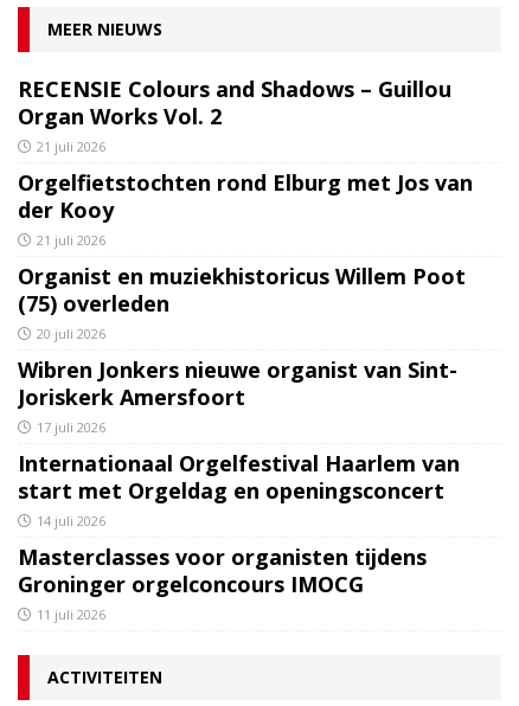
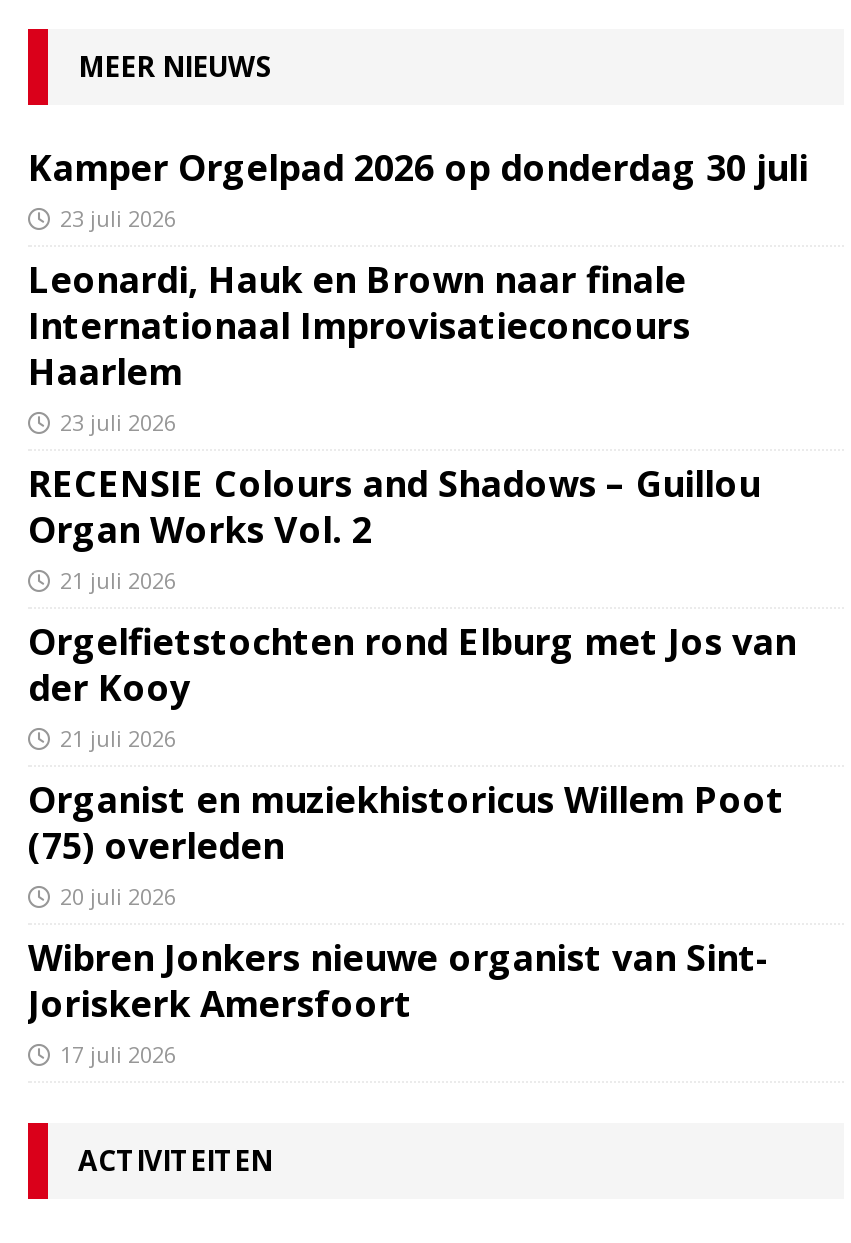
none -> [28,143,808,437] Kamper Orgelpad 2026 op donderdag 30 juli | 23 juli 2026 | Leonardi, Hauk en Brown naar finale | Internationaal Improvisatieconcours | Haarlem | 23 juli 2026
moved [18,74,473,436] -> [28,459,796,1069]: RECENSIE Colours and Shadows – Guillou | Organ Works Vol. 2 | 21 juli 2026 | ... | Joriskerk Amersfoort | 17 juli 2026
[18,449,460,623] Internationaal Orgelfestival Haarlem van | start met Orgeldag en openingsconcert | 14 juli 2026 | Masterclasses voor organisten tijdens | Groninger orgelconcours IMOCG | 11 juli 2026 -> none

